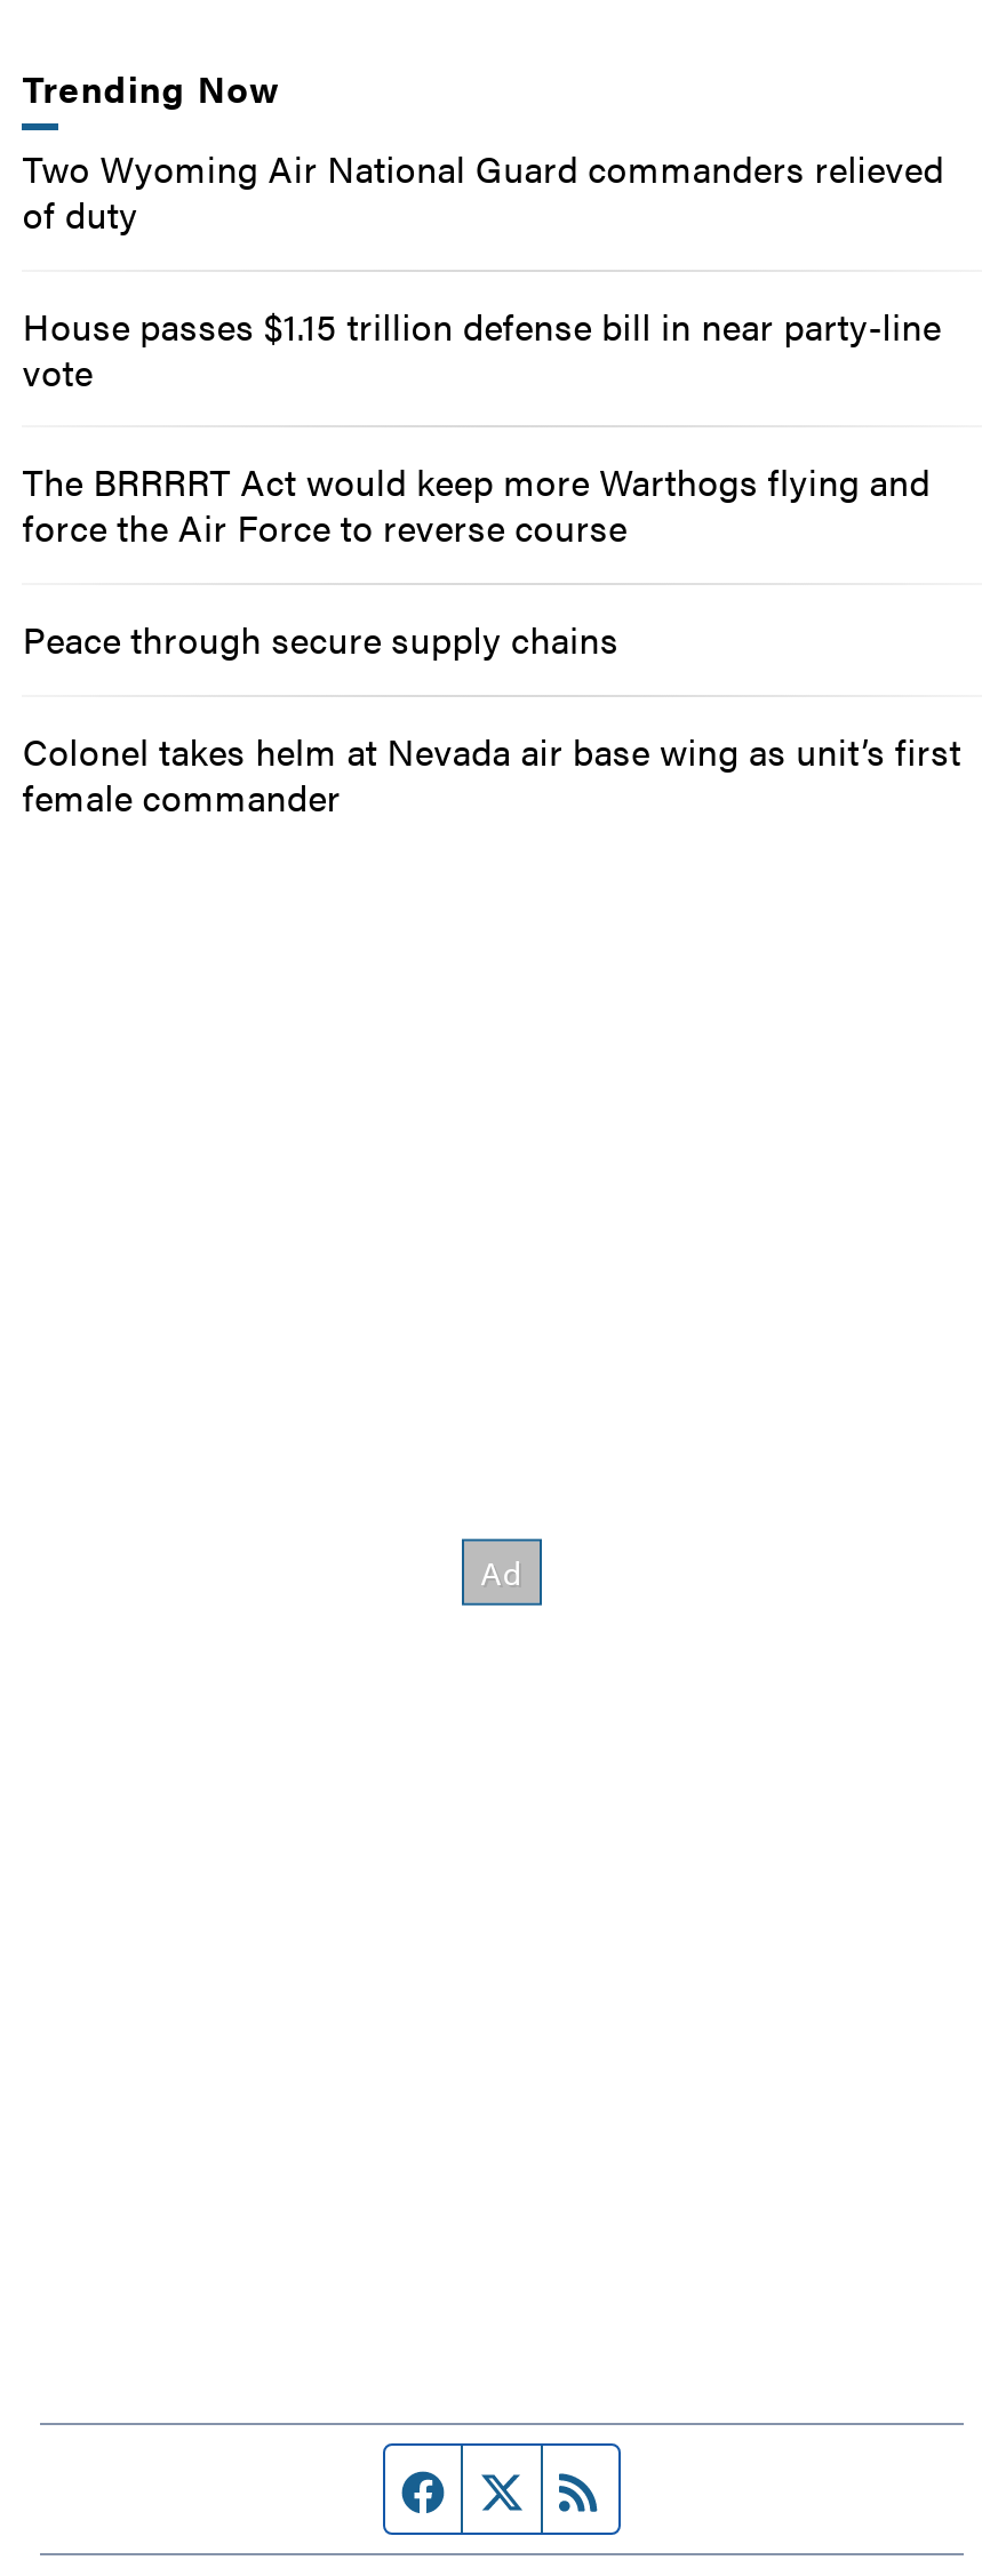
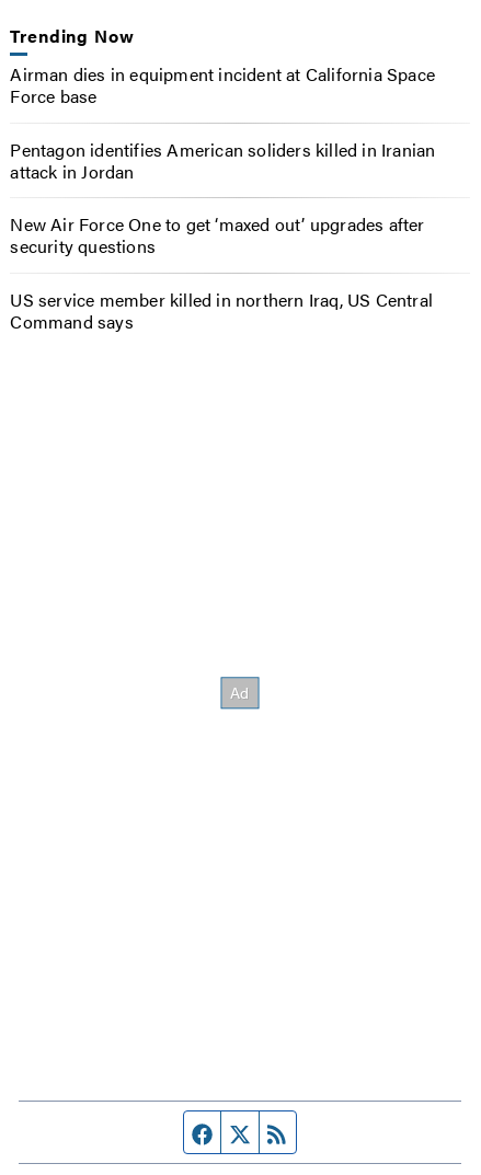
[23,141,961,823] Two Wyoming Air National Guard commanders relieved | of duty | House passes $1.15 trillion defense bill in near party-line | vote | The BRRRRT Act would keep more Warthogs flying and | force the Air Force to reverse course | Peace through secure supply chains | Colonel takes helm at Nevada air base wing as unit’s first | female commander -> [10,61,435,334] Airman dies in equipment incident at California Space | Force base | Pentagon identifies American soliders killed in Iranian | attack in Jordan | New Air Force One to get ‘maxed out’ upgrades after | security questions | US service member killed in northern Iraq, US Central | Command says

